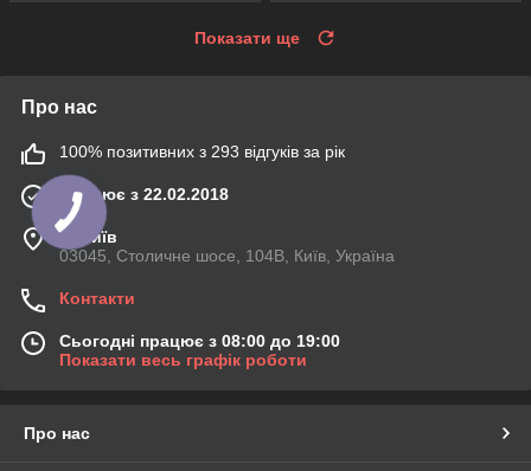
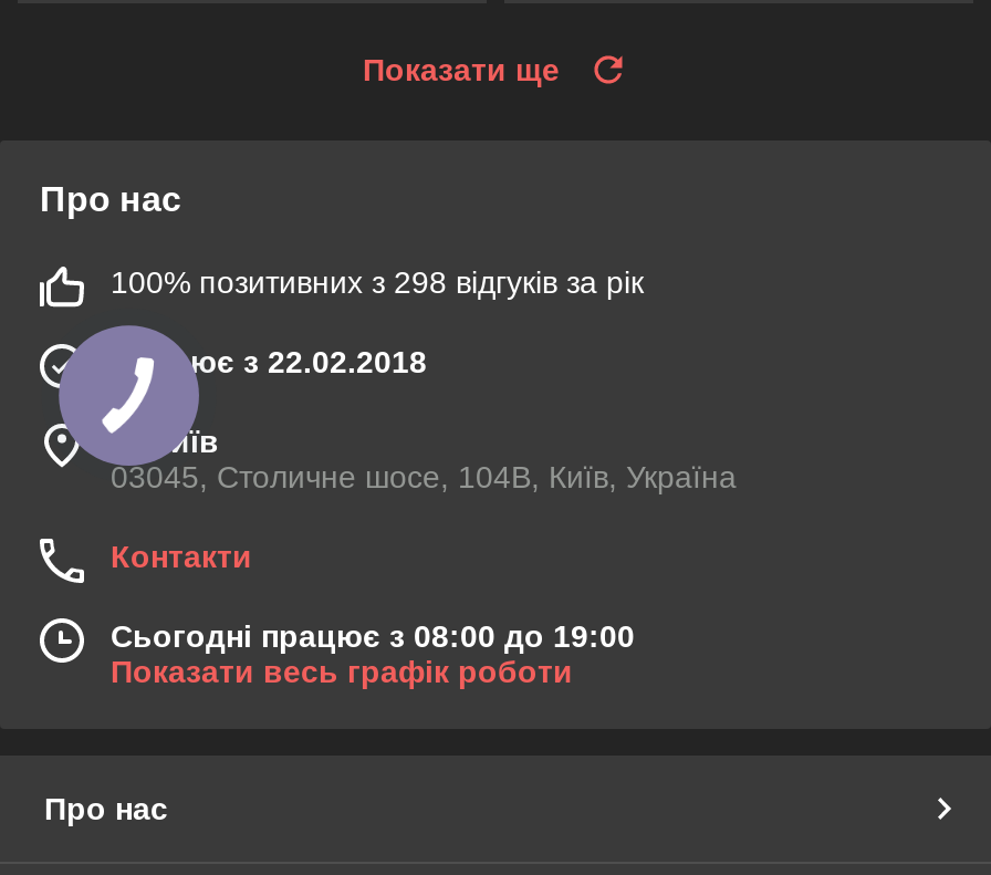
[59,142,345,161] 100% позитивних з 293 відгуків за рік -> [111,264,644,299] 100% позитивних з 298 відгуків за рік

